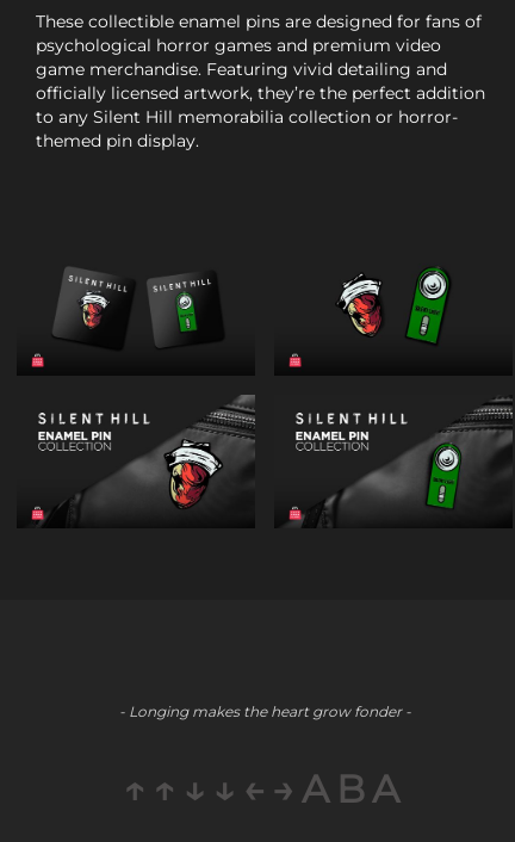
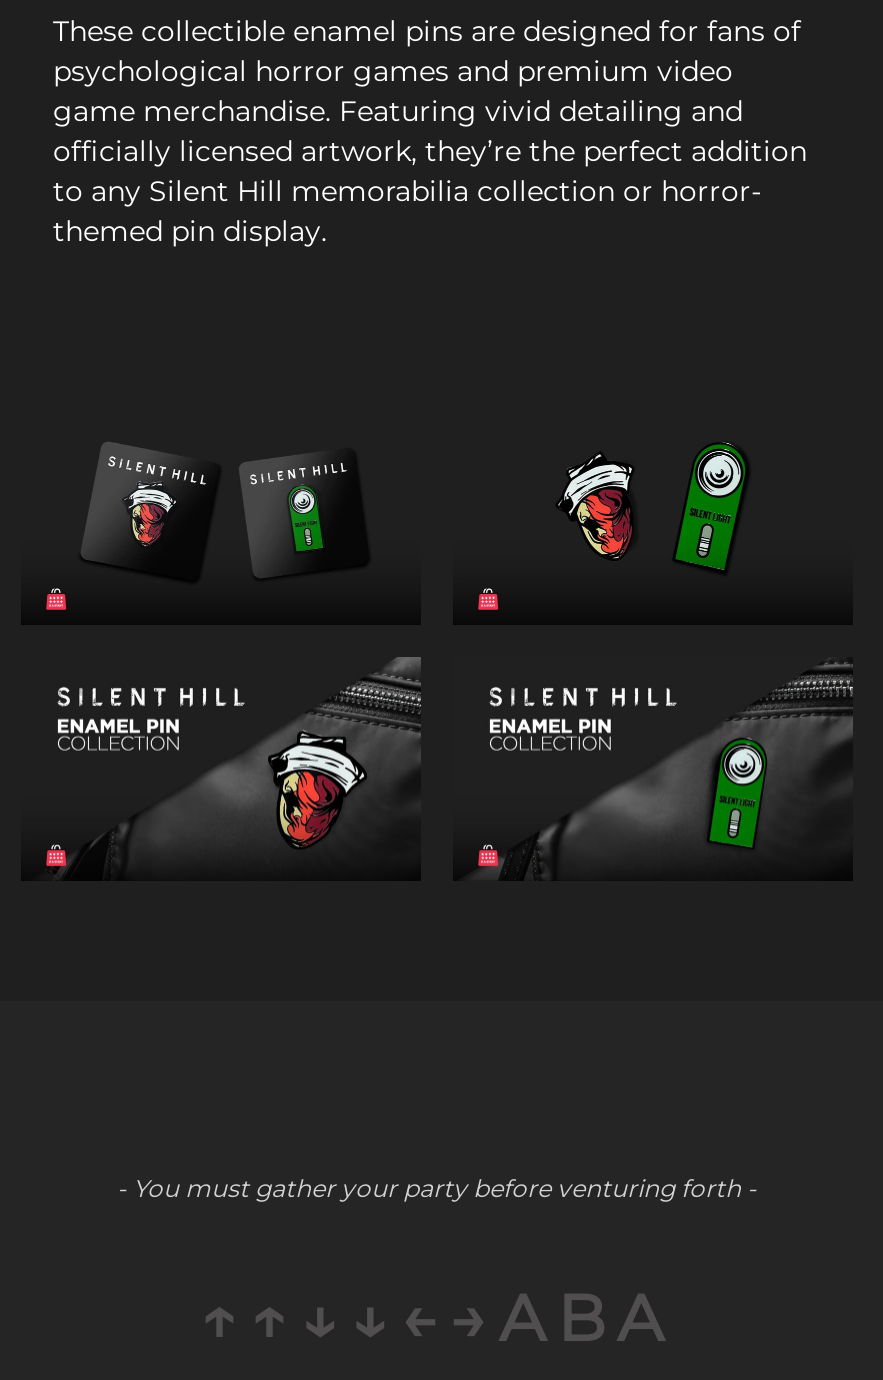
[119,702,411,720] - Longing makes the heart grow fonder - -> [117,1173,757,1203] - You must gather your party before venturing forth -

